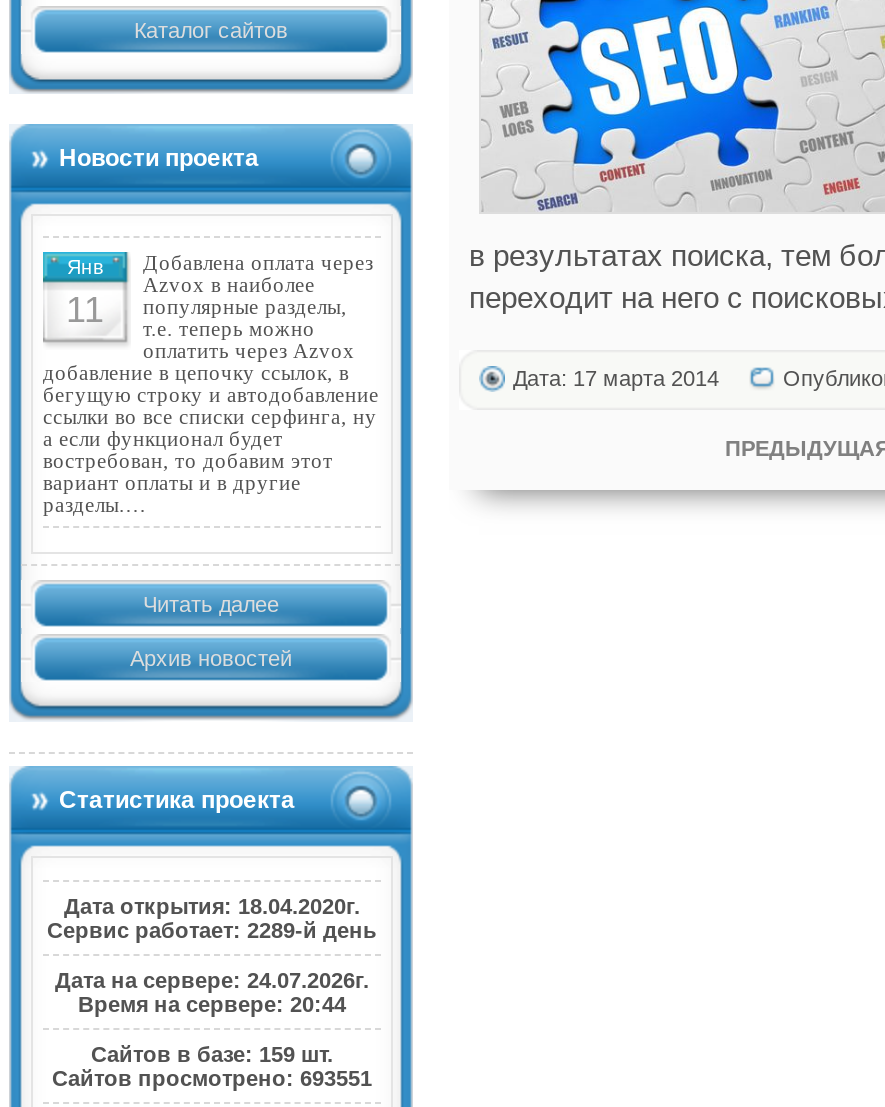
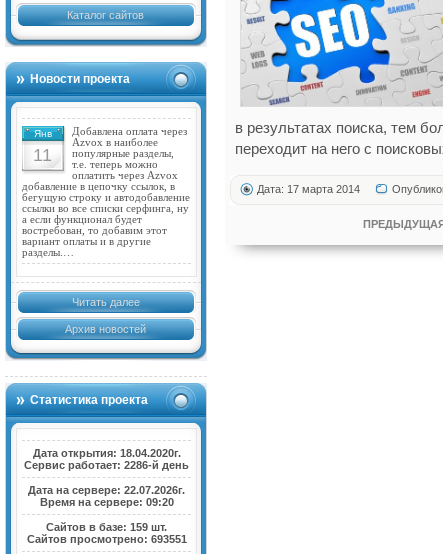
[47,918,377,942] Сервис работает: 2289-й день -> [24,459,189,471] Сервис работает: 2286-й день
[55,968,369,992] Дата на сервере: 24.07.2026г. -> [28,484,185,496] Дата на сервере: 22.07.2026г.
[78,992,346,1016] Время на сервере: 20:44 -> [39,496,173,508] Время на сервере: 09:20

